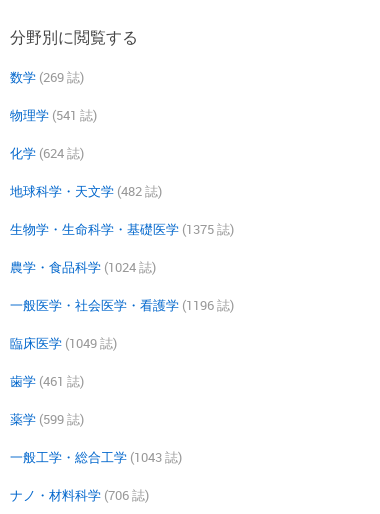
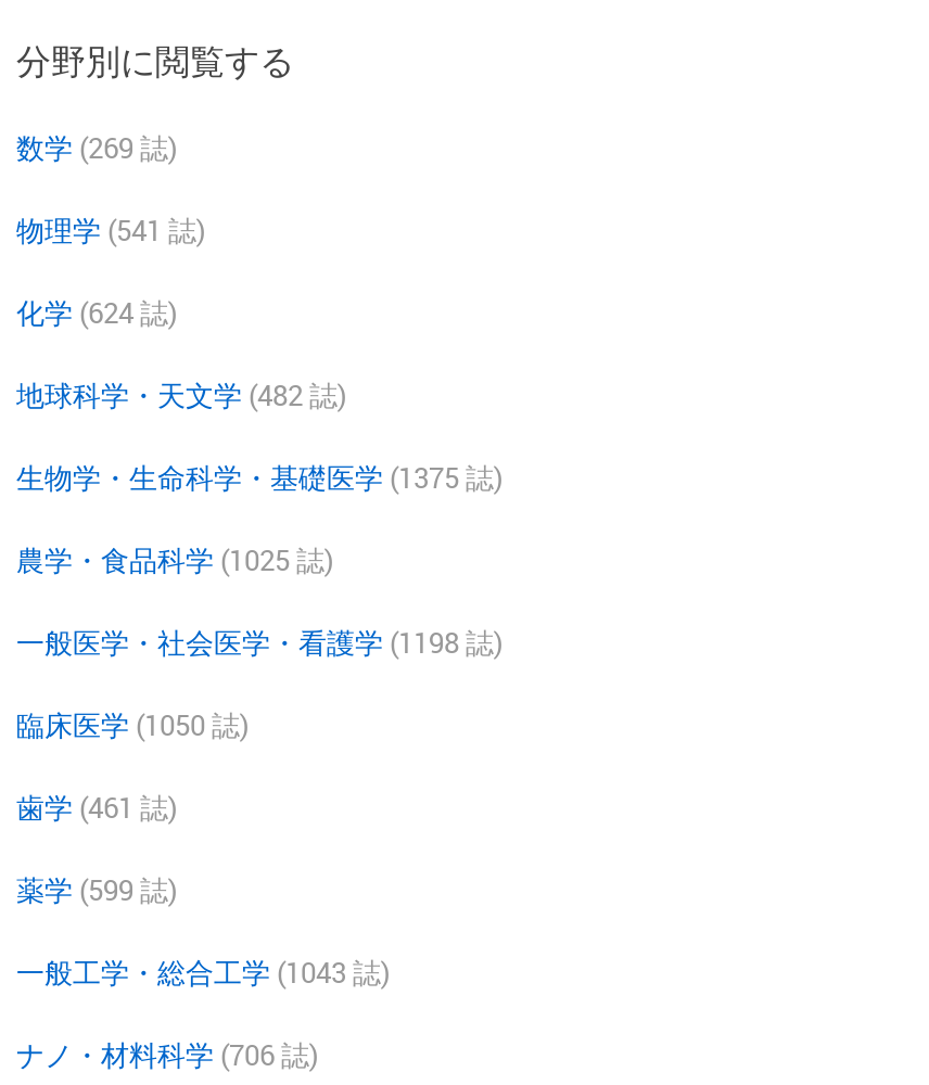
[10,258,156,276] 農学・食品科学 (1024 誌) -> [16,540,333,579] 農学・食品科学 (1025 誌)
[10,296,234,314] 一般医学・社会医学・看護学 (1196 誌) -> [16,623,502,662] 一般医学・社会医学・看護学 (1198 誌)
[10,334,117,352] 臨床医学 (1049 誌) -> [16,705,249,744] 臨床医学 (1050 誌)

